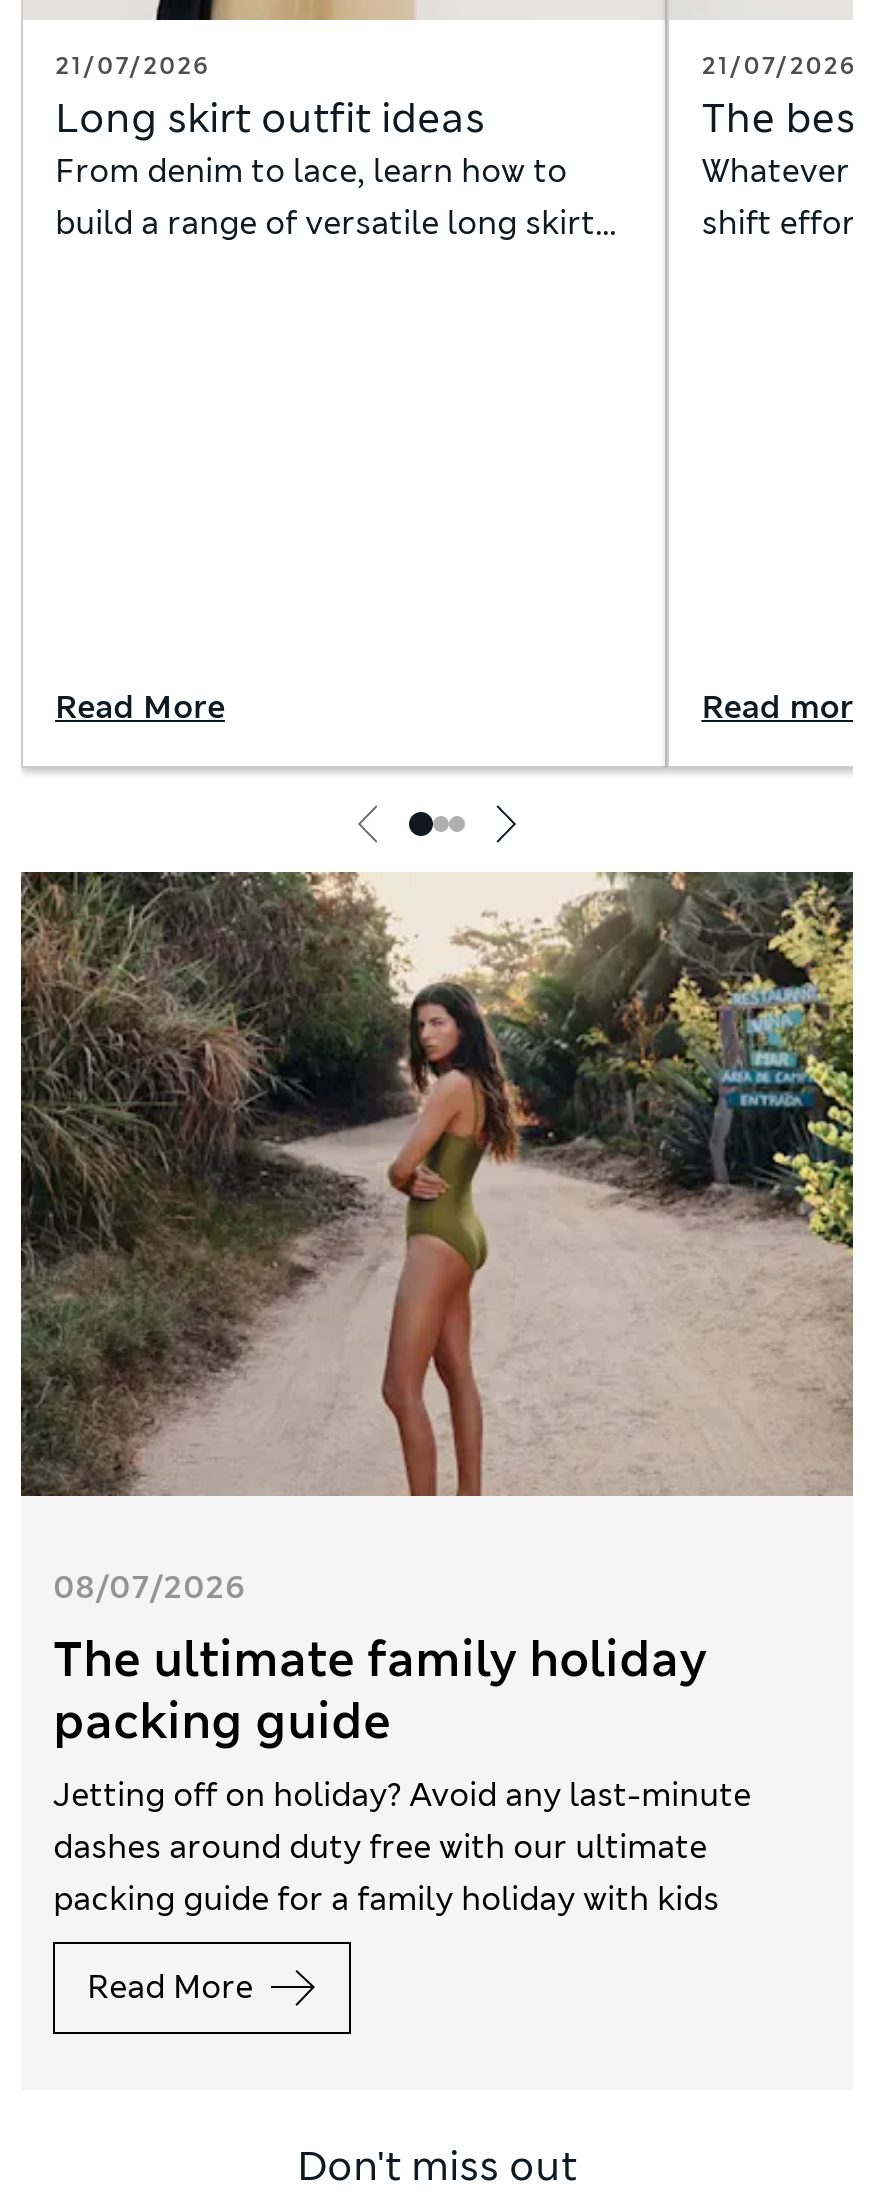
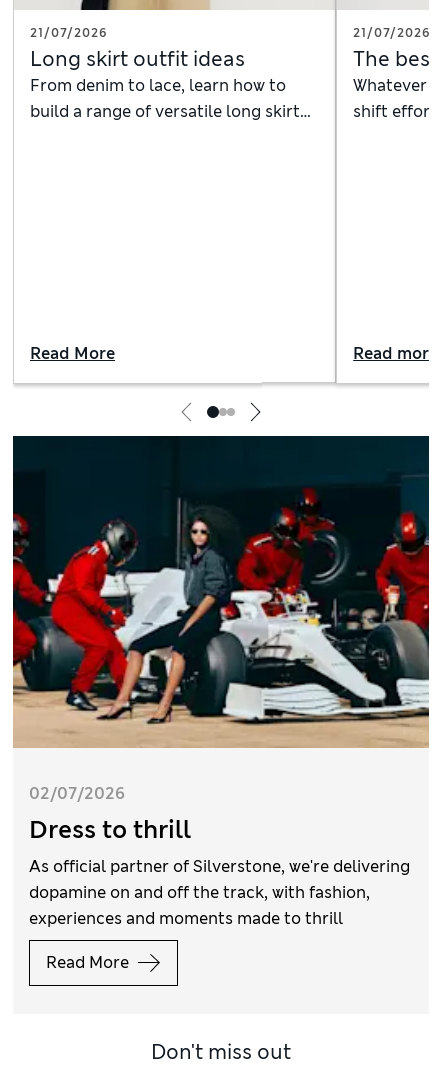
[19,870,855,1919] [image] | 08/07/2026 | The ultimate family holiday | packing guide | Jetting off on holiday? Avoid any last-minute | dashes around duty free with our ultimate | packing guide for a family holiday with kids -> [12,435,430,929] [image] | 02/07/2026 | Dress to thrill | As official partner of Silverstone, we're delivering | dopamine on and off the track, with fashion, | experiences and moments made to thrill

